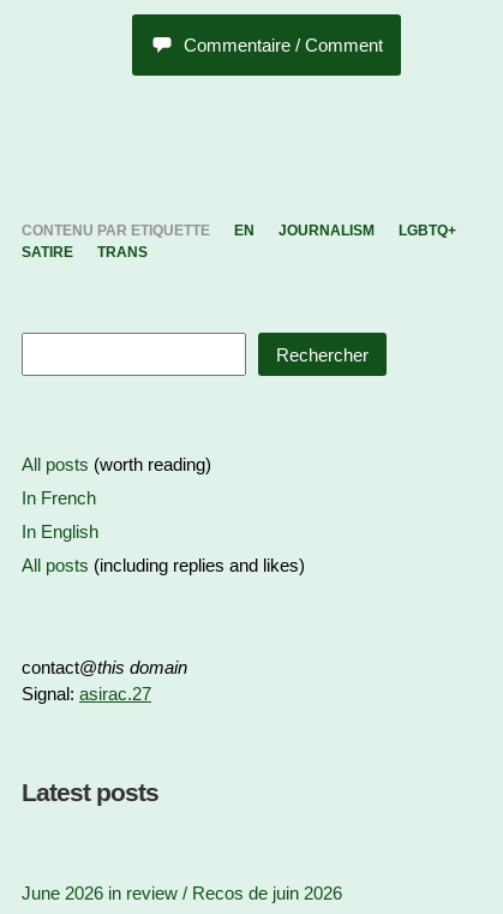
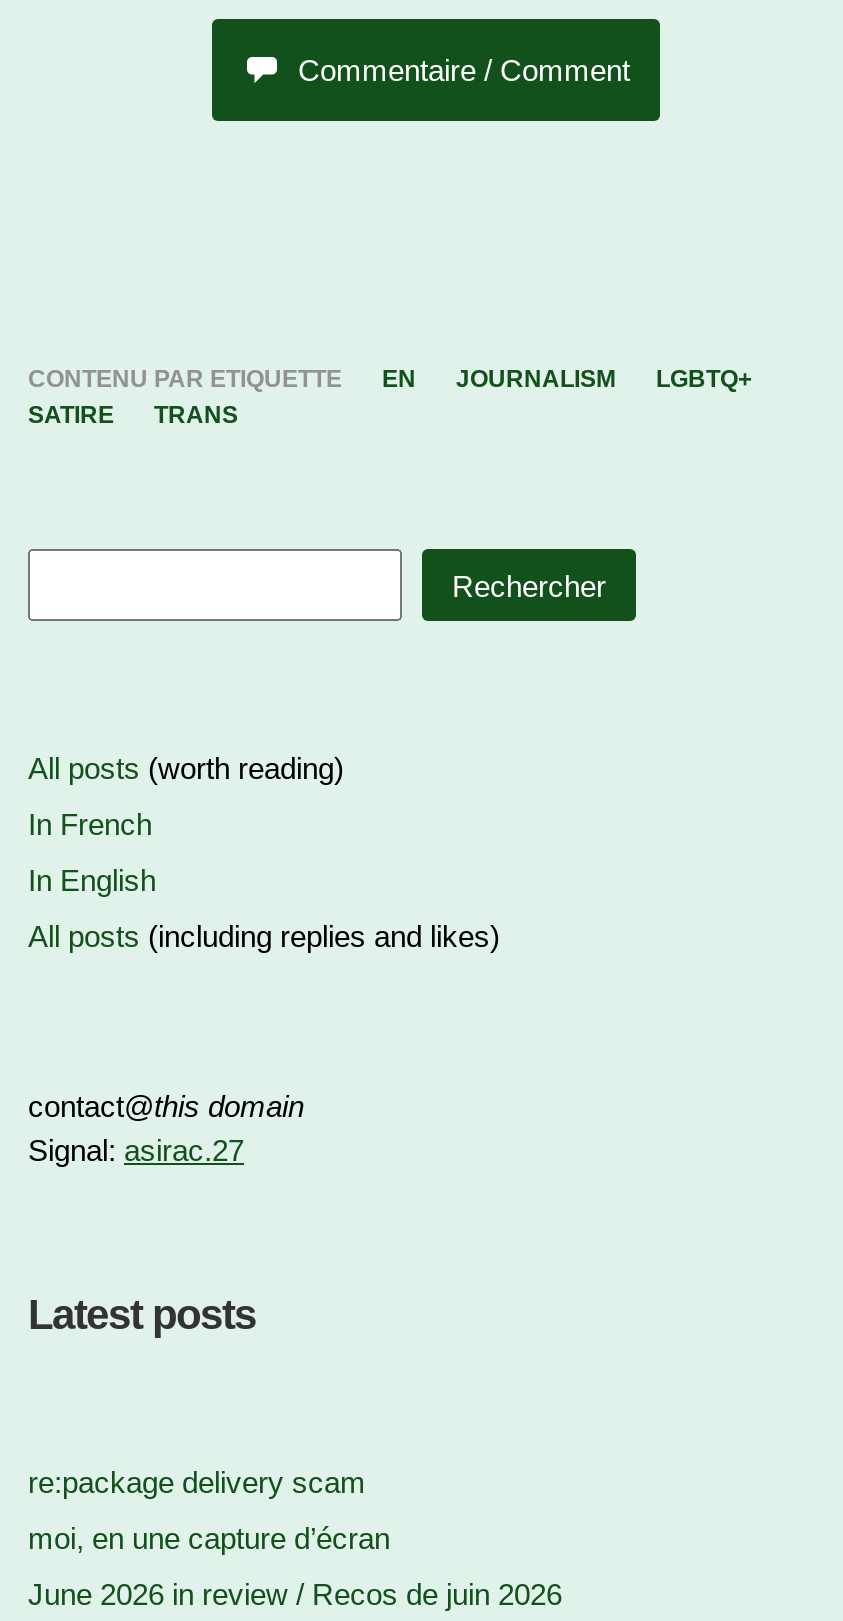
none -> [28,1465,390,1555] re:package delivery scam | moi, en une capture d’écran

